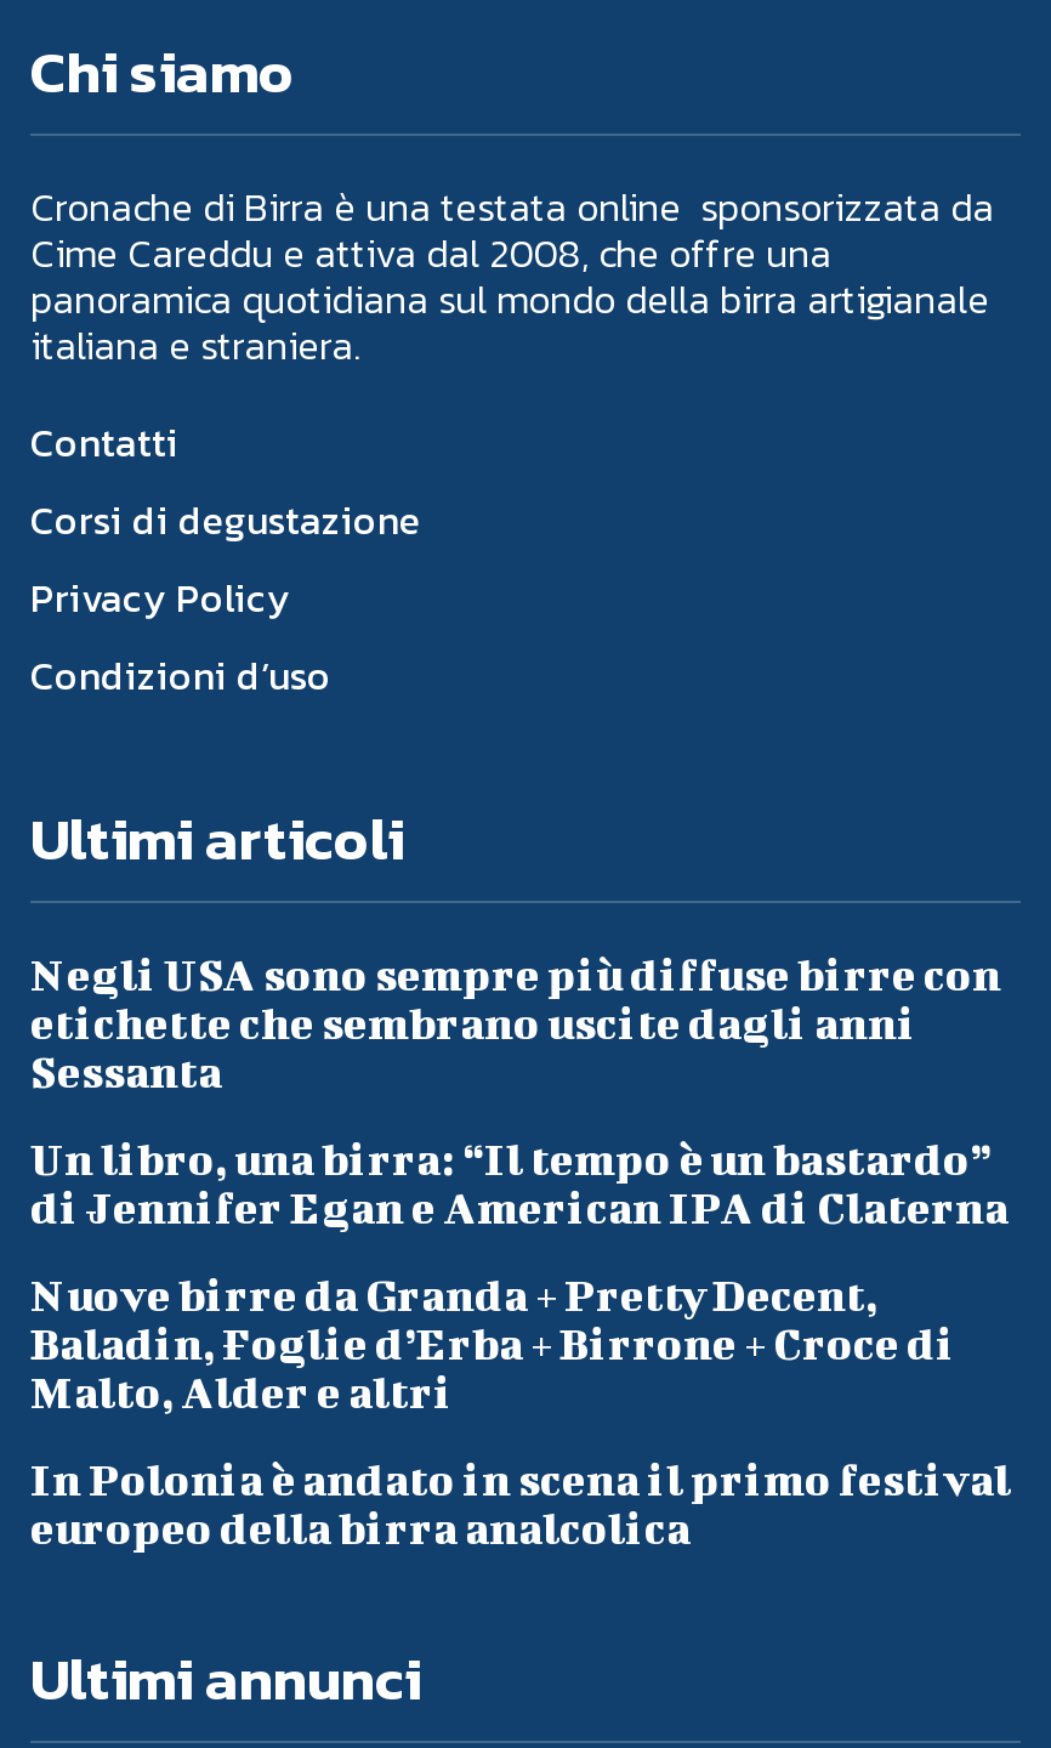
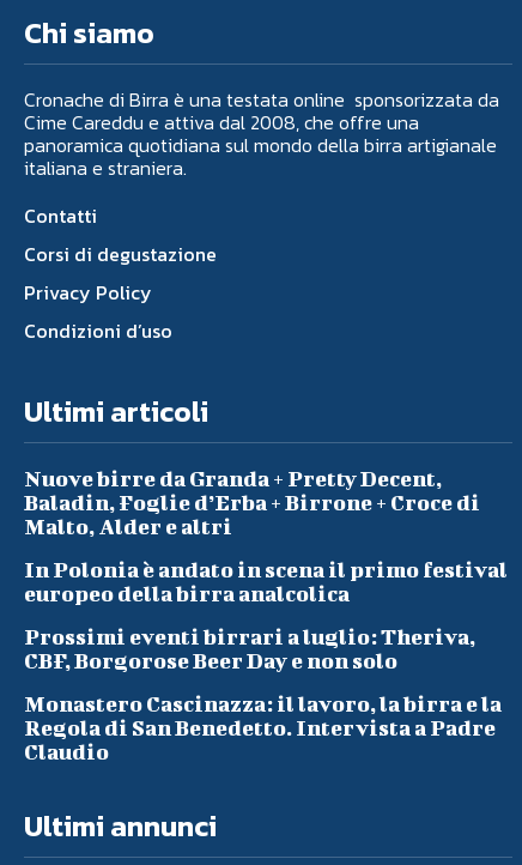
[30,950,1009,1234] Negli USA sono sempre più diffuse birre con | etichette che sembrano uscite dagli anni | Sessanta | Un libro, una birra: “Il tempo è un bastardo” | di Jennifer Egan e American IPA di Claterna -> none
moved [30,1270,1011,1554] -> [24,466,508,606]: Nuove birre da Granda + Pretty Decent, | Baladin, Foglie d’Erba + Birrone + Croce di | Malto, Alder e altri | In Polonia è andato in scena il primo festival | europeo della birra analcolica
none -> [24,624,502,764] Prossimi eventi birrari a luglio: Theriva, | CBF, Borgorose Beer Day e non solo | Monastero Cascinazza: il lavoro, la birra e la | Regola di San Benedetto. Intervista a Padre | Claudio

